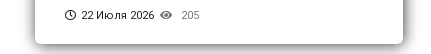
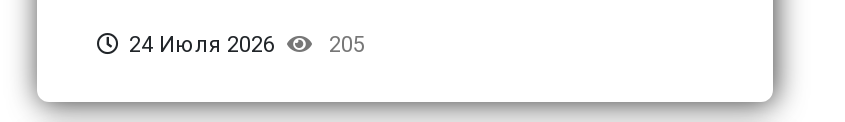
[81,9,199,22] 22 Июля 2026 205 -> [129,32,365,58] 24 Июля 2026 205

